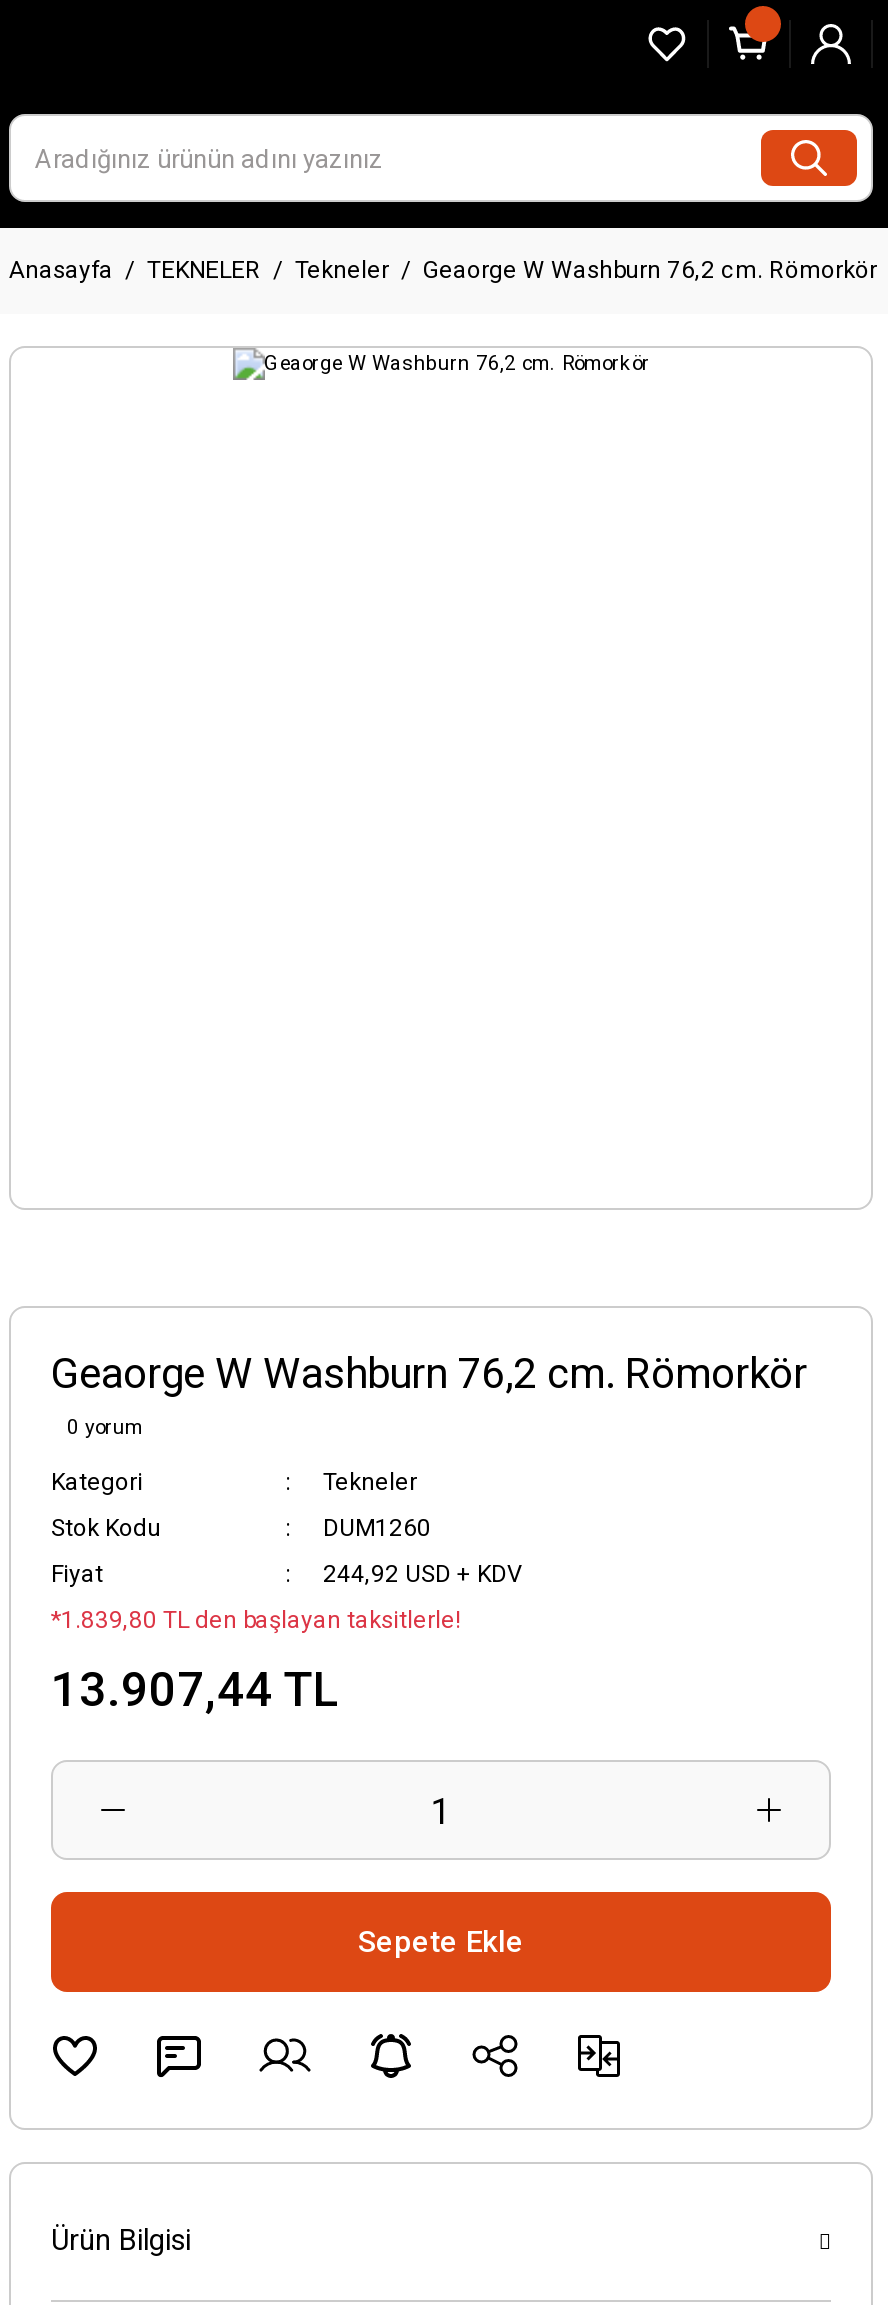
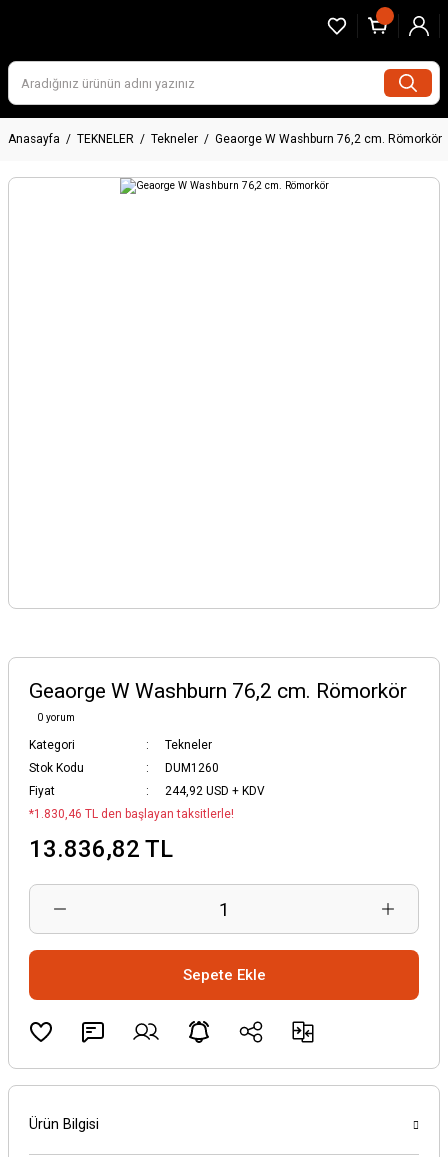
[51,1606,461,1634] *1.839,80 TL den başlayan taksitlerle! -> [29,807,234,821] *1.830,46 TL den başlayan taksitlerle!
[51,1662,339,1718] 13.907,44 TL -> [29,835,173,863] 13.836,82 TL

